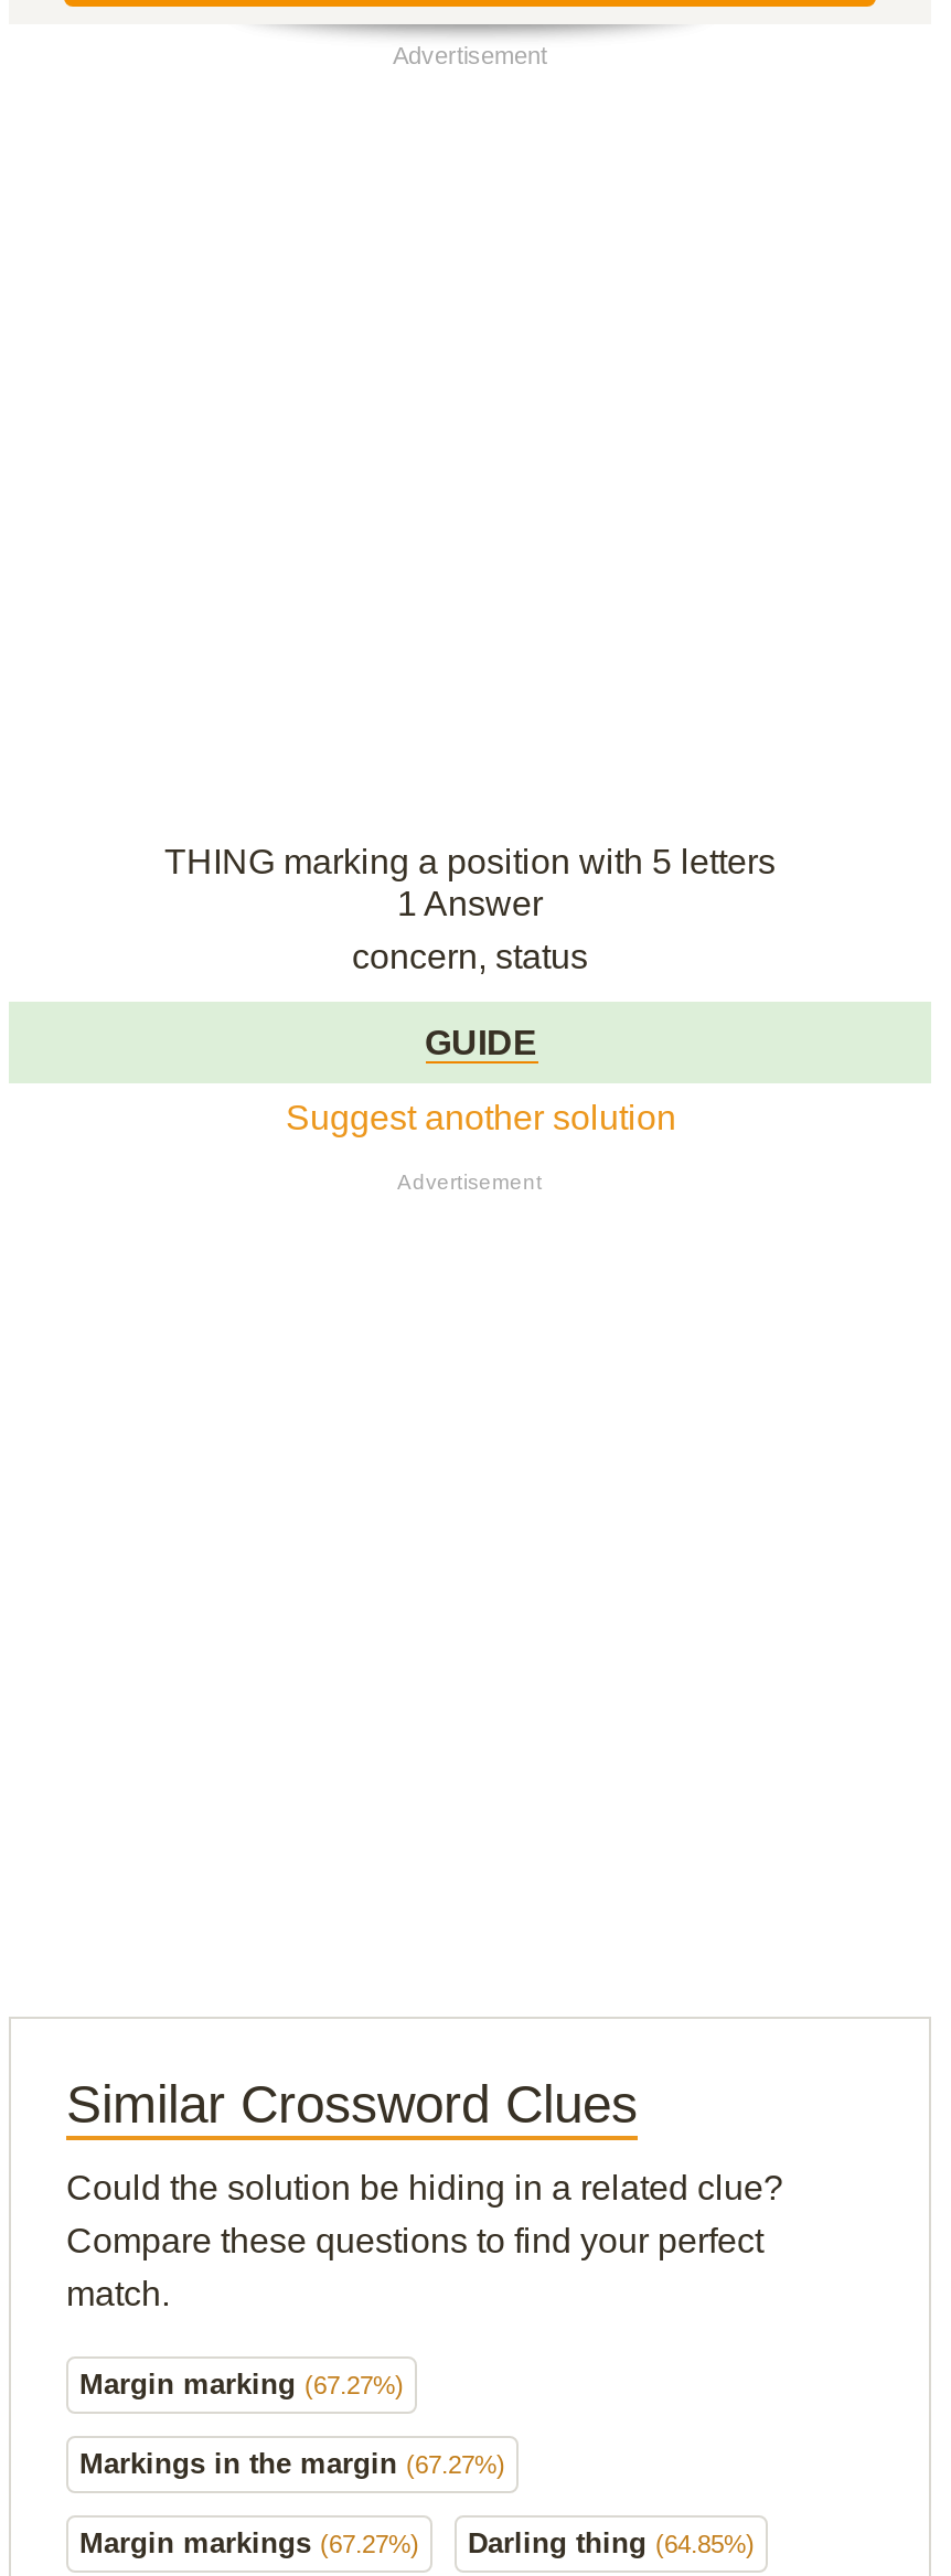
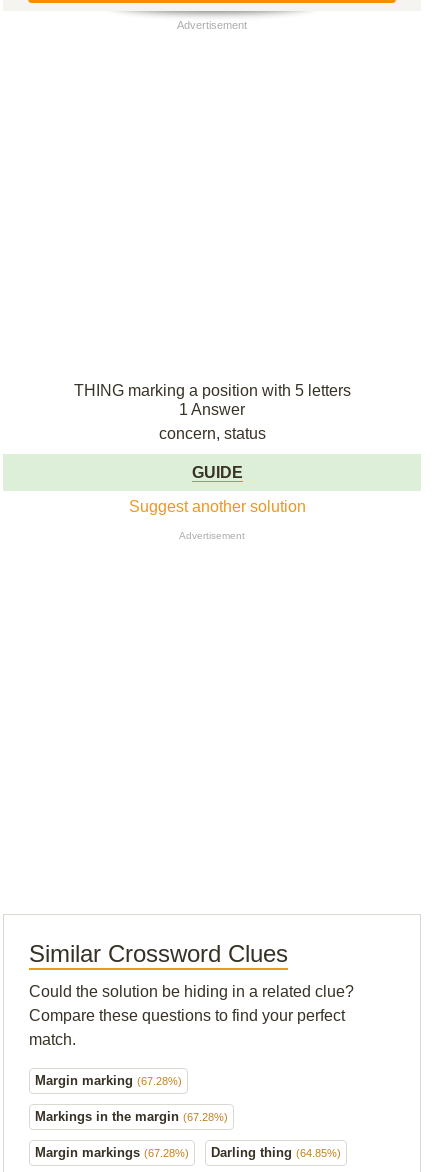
[79,2367,404,2400] Margin marking (67.27%) -> [35,1073,182,1088] Margin marking (67.28%)
[79,2446,505,2479] Markings in the margin (67.27%) -> [35,1109,228,1124] Markings in the margin (67.28%)
[79,2525,419,2559] Margin markings (67.27%) -> [35,1145,189,1160] Margin markings (67.28%)

